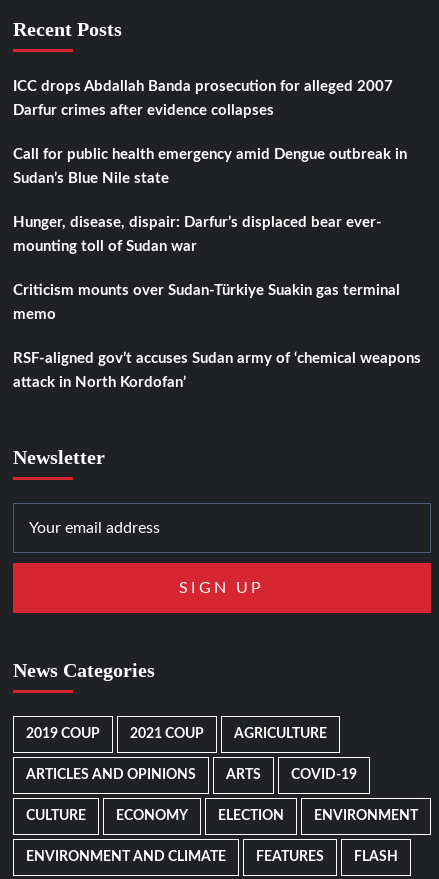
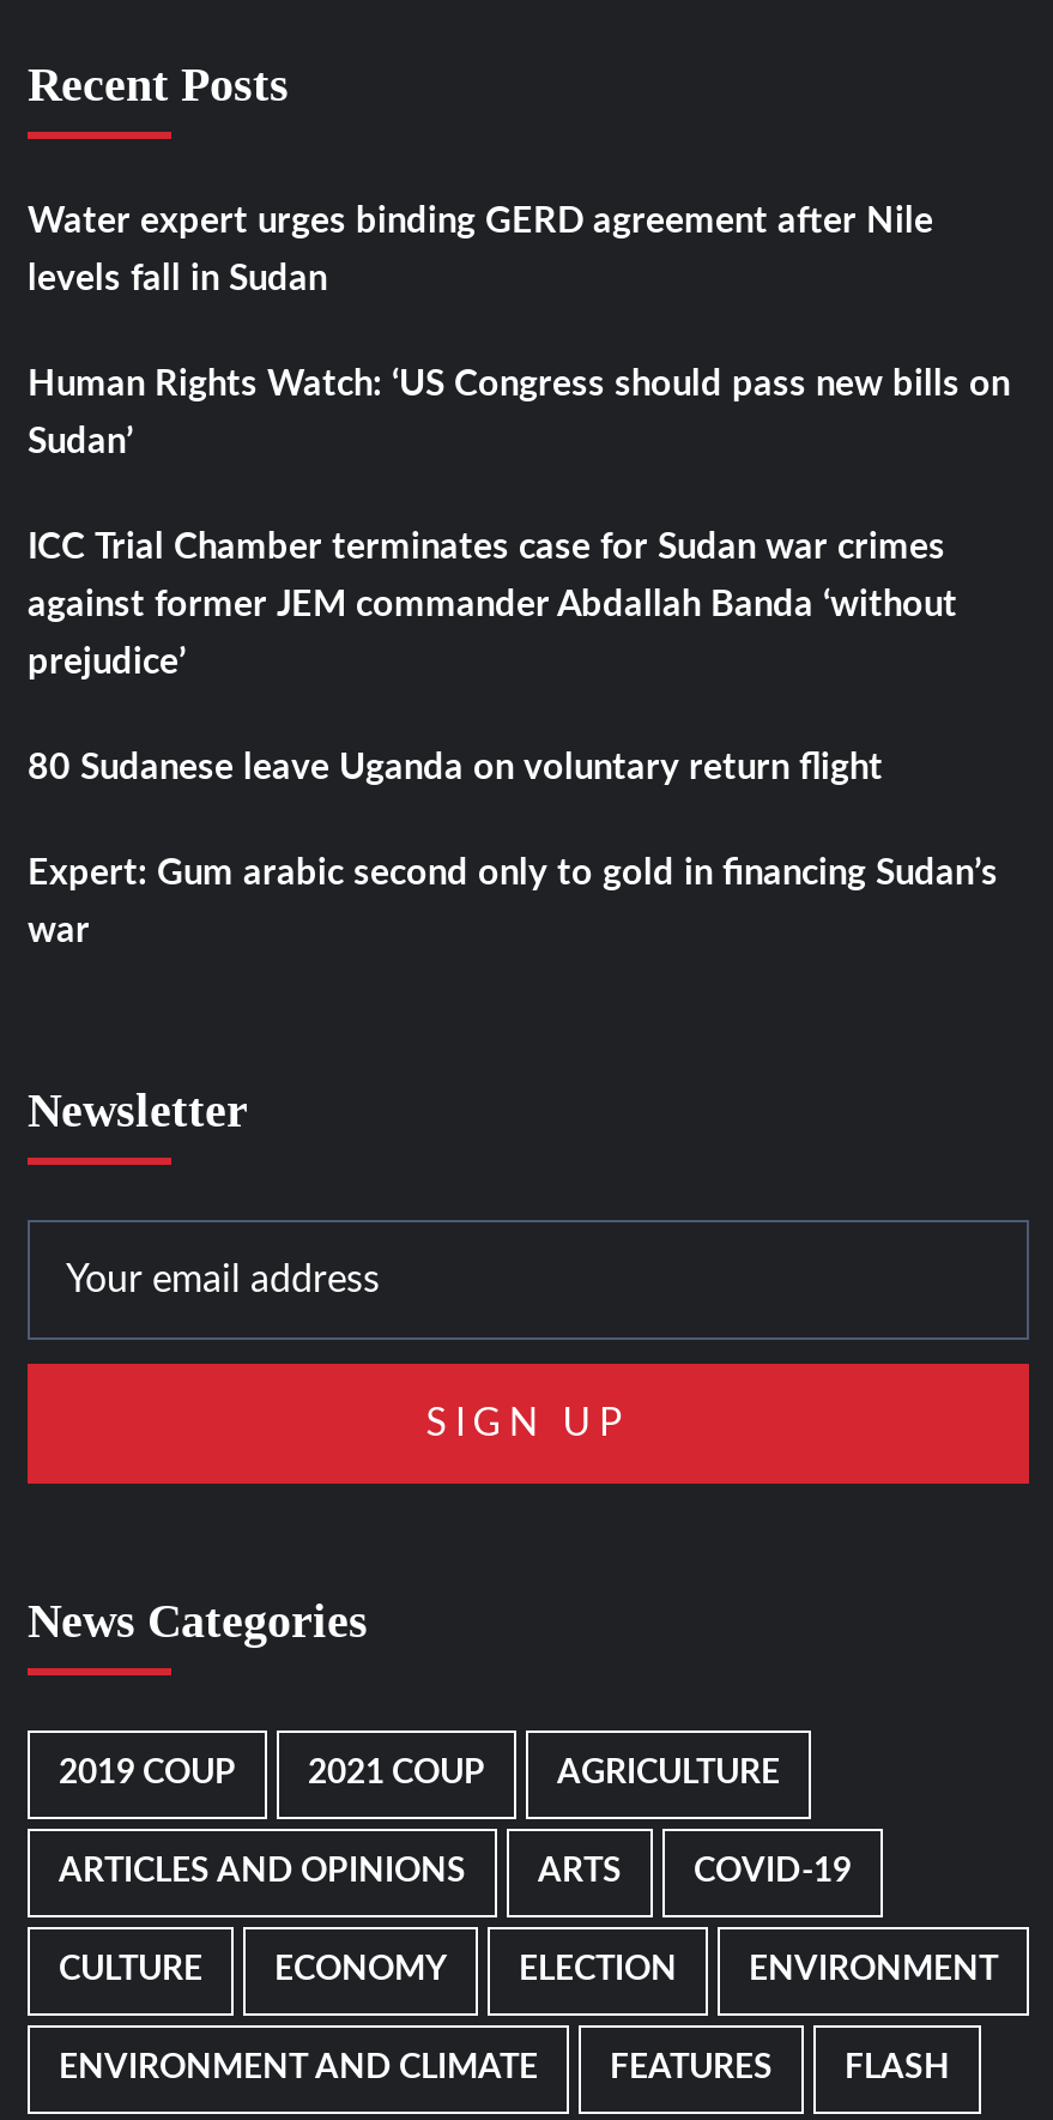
[13,79,393,94] ICC drops Abdallah Banda prosecution for alleged 2007 -> [28,203,933,239] Water expert urges binding GERD agreement after Nile
[13,103,274,118] Darfur crimes after evidence collapses -> [28,261,327,297] levels fall in Sudan
[13,147,407,162] Call for public health emergency amid Dengue outbreak in -> [28,366,1010,402] Human Rights Watch: ‘US Congress should pass new bills on
[13,171,169,186] Sudan’s Blue Nile state -> [28,424,133,460] Sudan’
[13,215,382,230] Hunger, disease, dispair: Darfur’s displaced bear ever- -> [28,529,945,565] ICC Trial Chamber terminates case for Sudan war crimes
[13,239,197,254] mounting toll of Sudan war -> [28,587,957,623] against former JEM commander Abdallah Banda ‘without
[13,283,400,298] Criticism mounts over Sudan-Türkiye Suakin gas terminal -> [28,644,186,680] prejudice’
[13,307,56,322] memo -> [28,750,883,786] 80 Sudanese leave Uganda on voluntary return flight
[13,351,421,366] RSF-aligned gov’t accuses Sudan army of ‘chemical weapons -> [28,855,998,891] Expert: Gum arabic second only to gold in financing Sudan’s
[13,375,186,390] attack in North Kordofan’ -> [28,913,90,949] war

